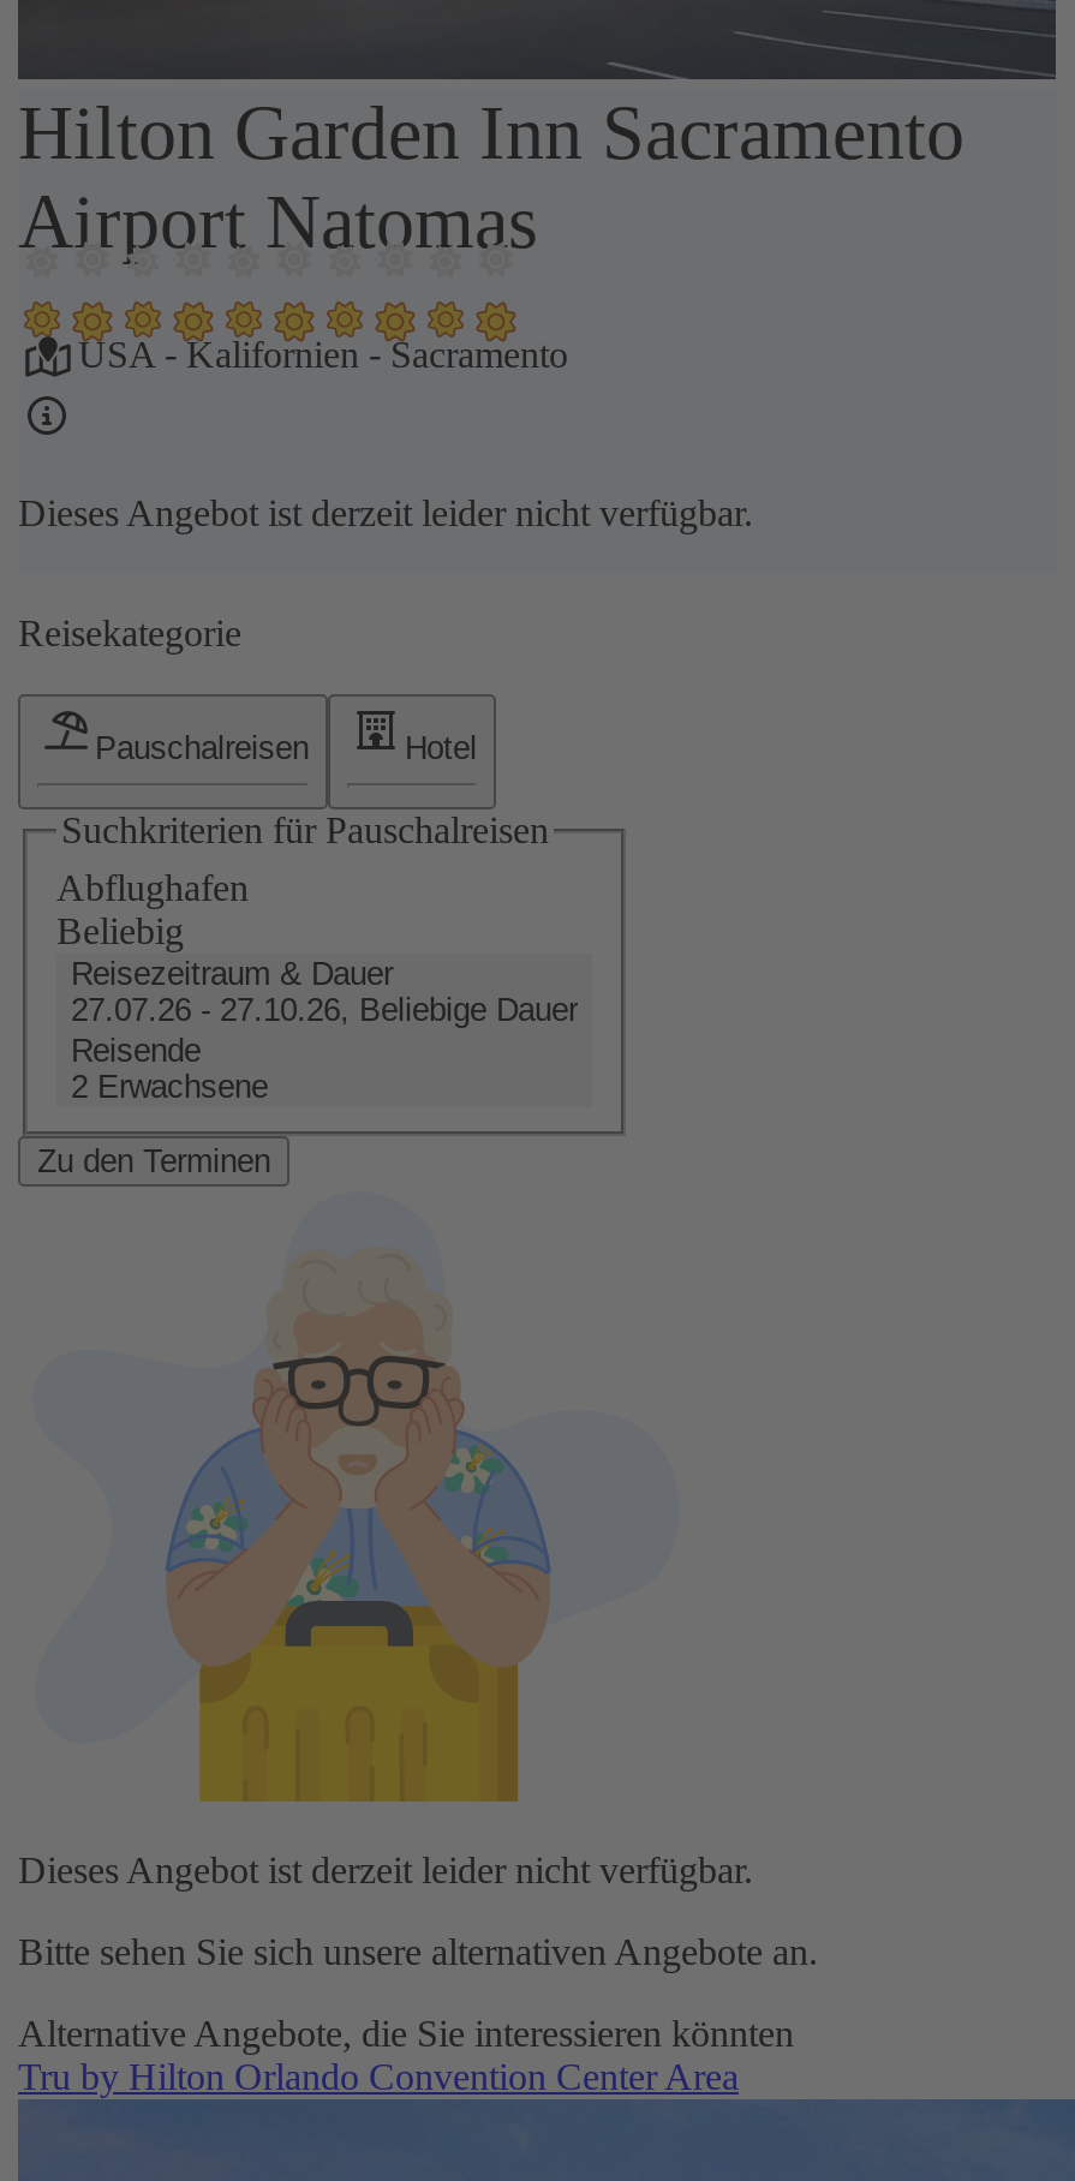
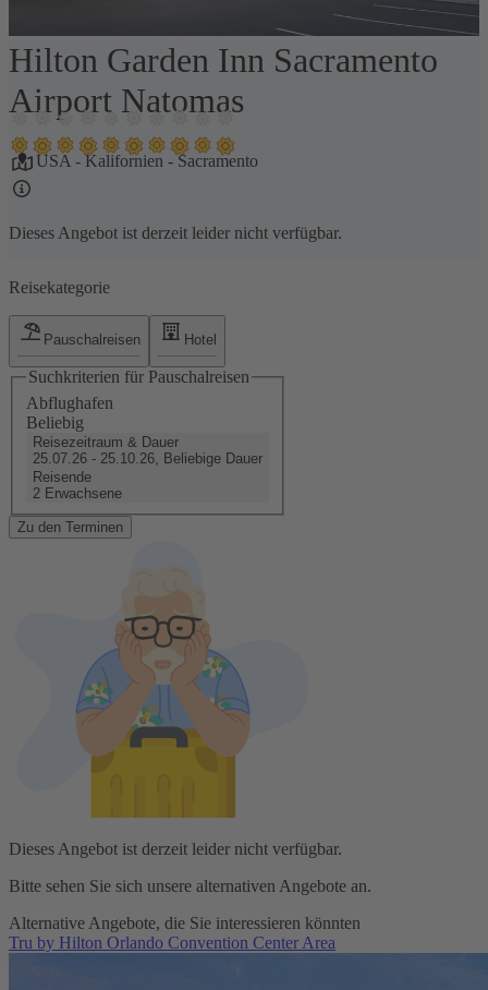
[71,992,578,1028] 27.07.26 - 27.10.26, Beliebige Dauer -> [33,450,263,466] 25.07.26 - 25.10.26, Beliebige Dauer

